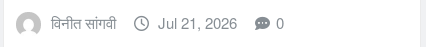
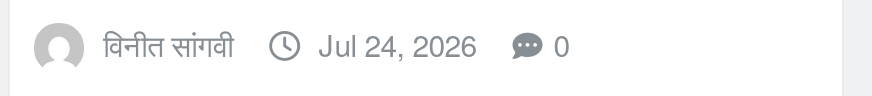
[158,12,284,33] Jul 21, 2026 0 -> [318,24,570,66] Jul 24, 2026 0

